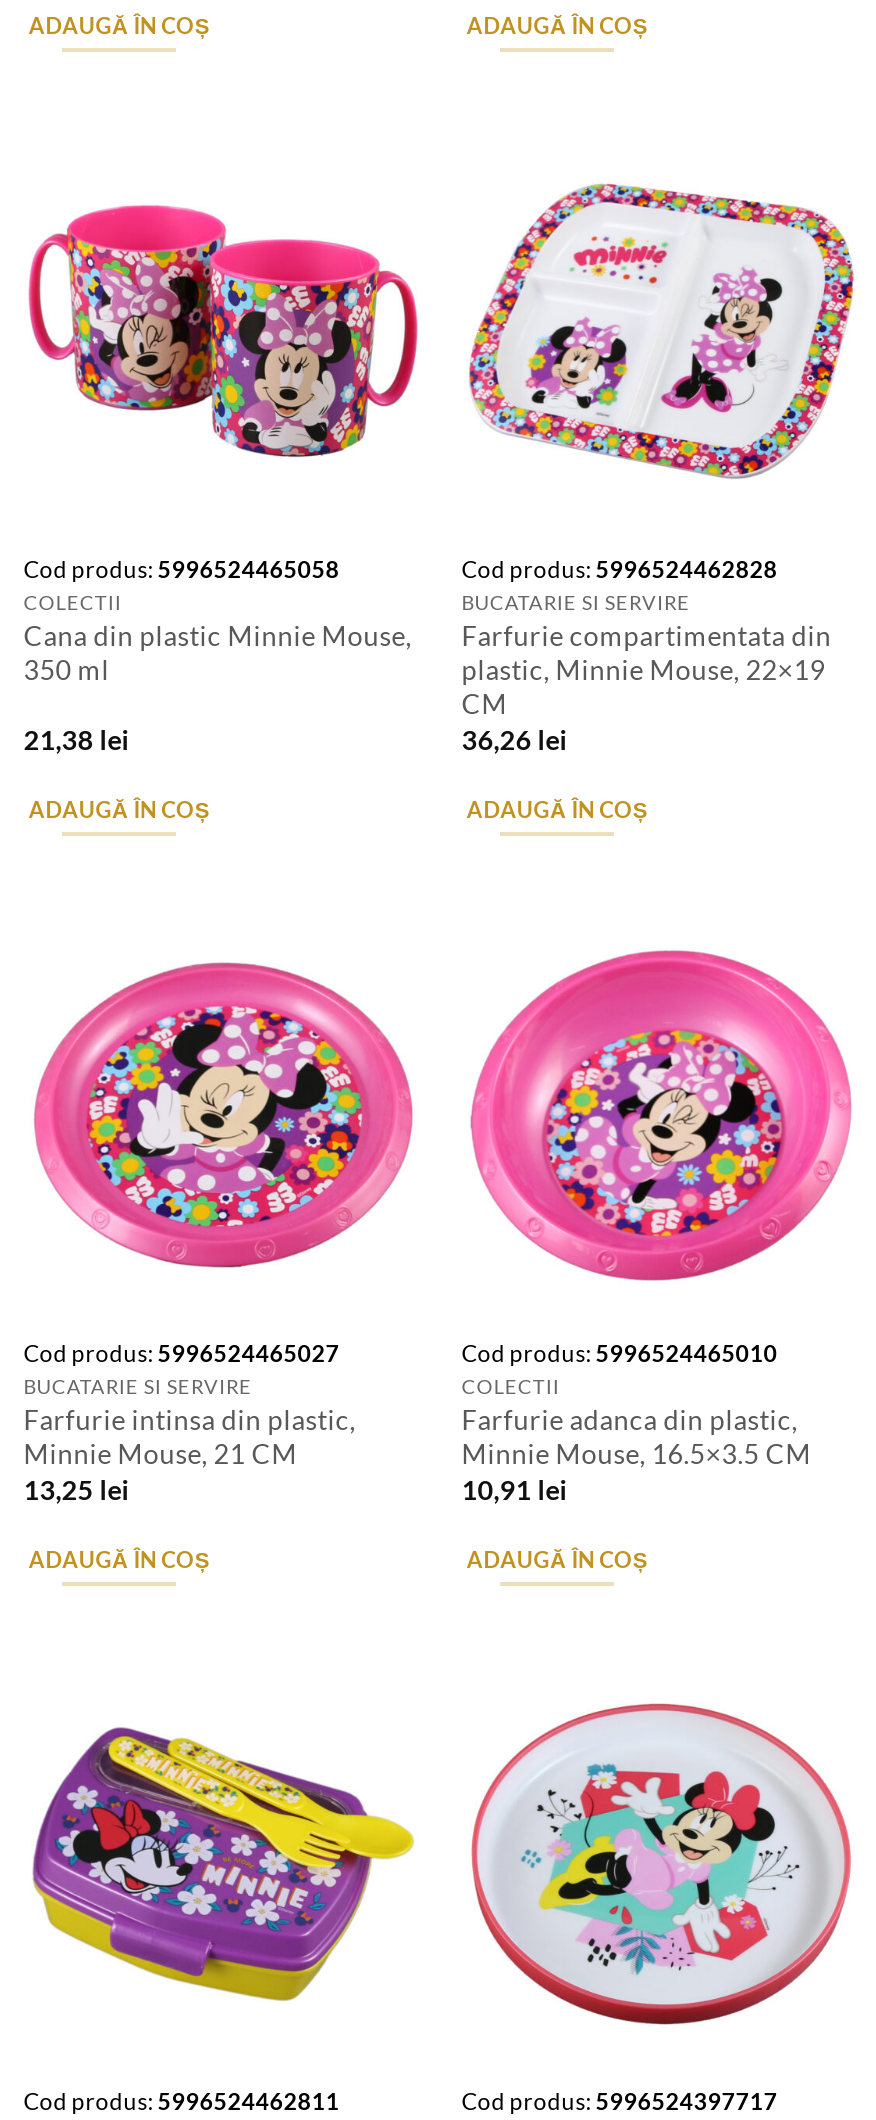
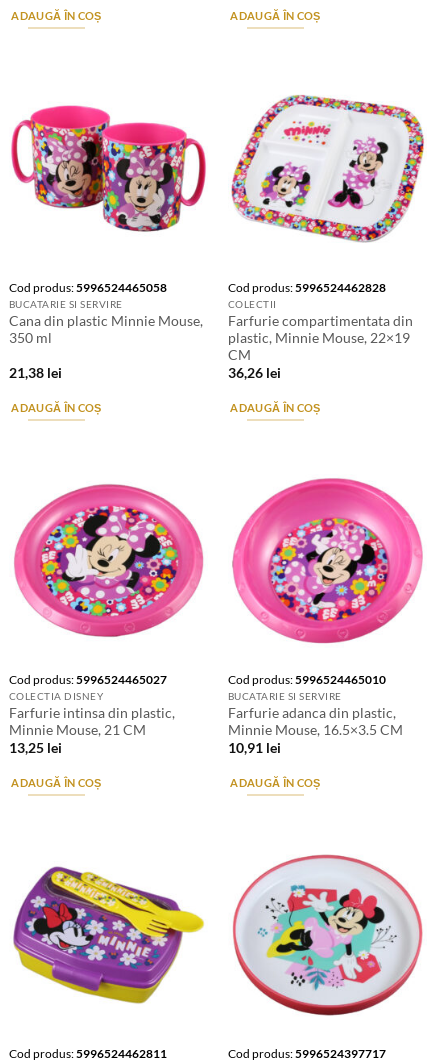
[24,590,122,614] COLECTII -> [9,298,123,310] BUCATARIE SI SERVIRE
[462,590,690,614] BUCATARIE SI SERVIRE -> [228,298,277,310] COLECTII
[24,1374,252,1398] BUCATARIE SI SERVIRE -> [9,690,103,702] COLECTIA DISNEY
[462,1374,560,1398] COLECTII -> [228,690,342,702] BUCATARIE SI SERVIRE

